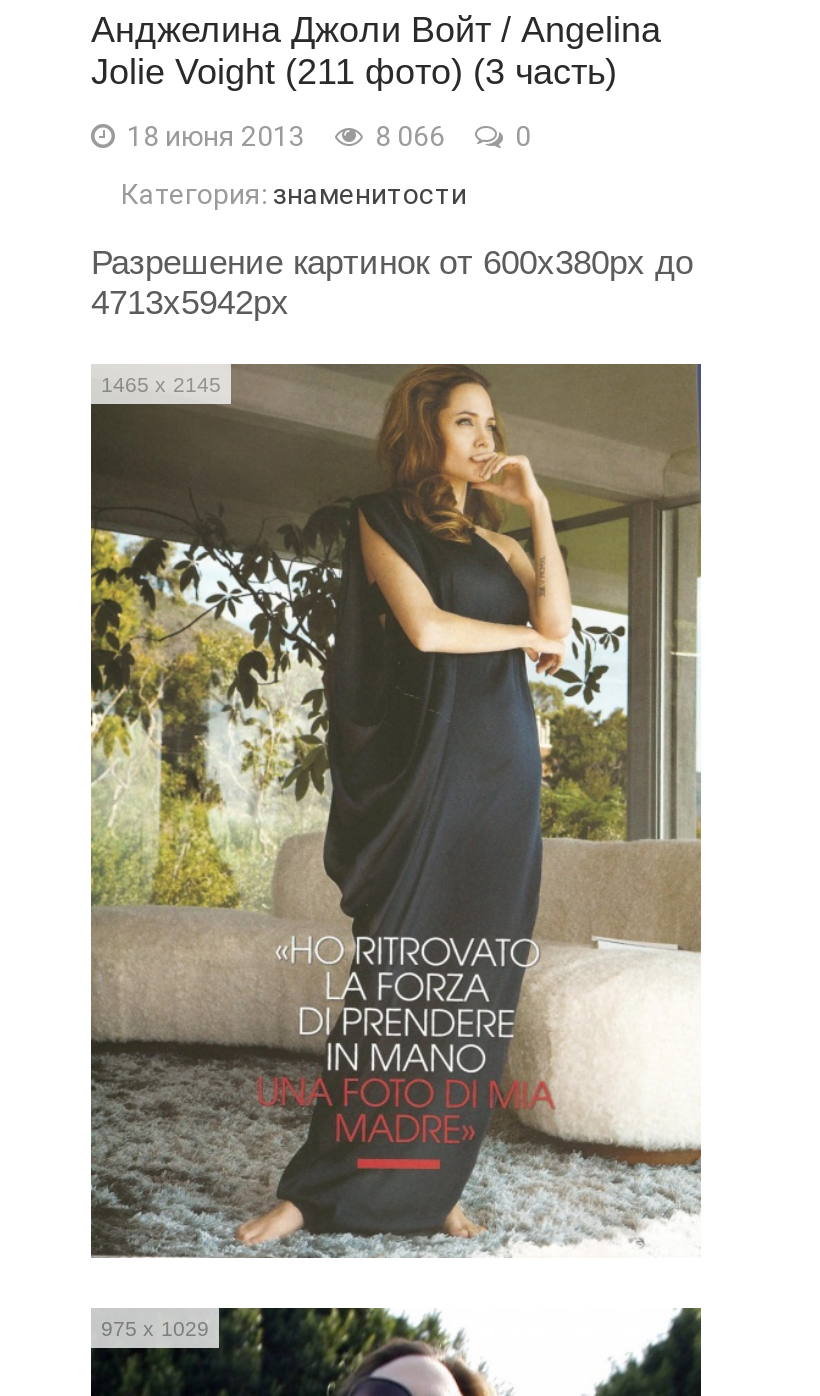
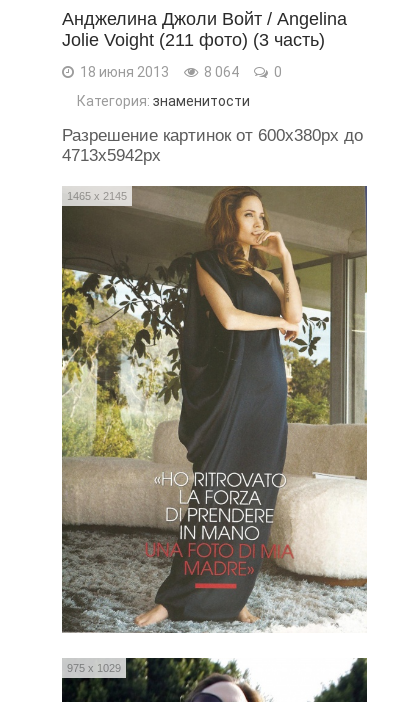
[121,120,531,152] 18 июня 2013 8 066 0 -> [77,64,282,80] 18 июня 2013 8 064 0

